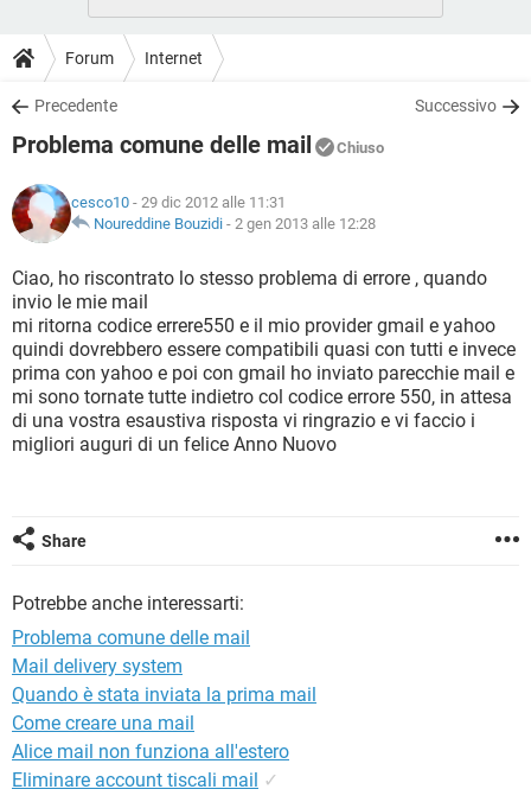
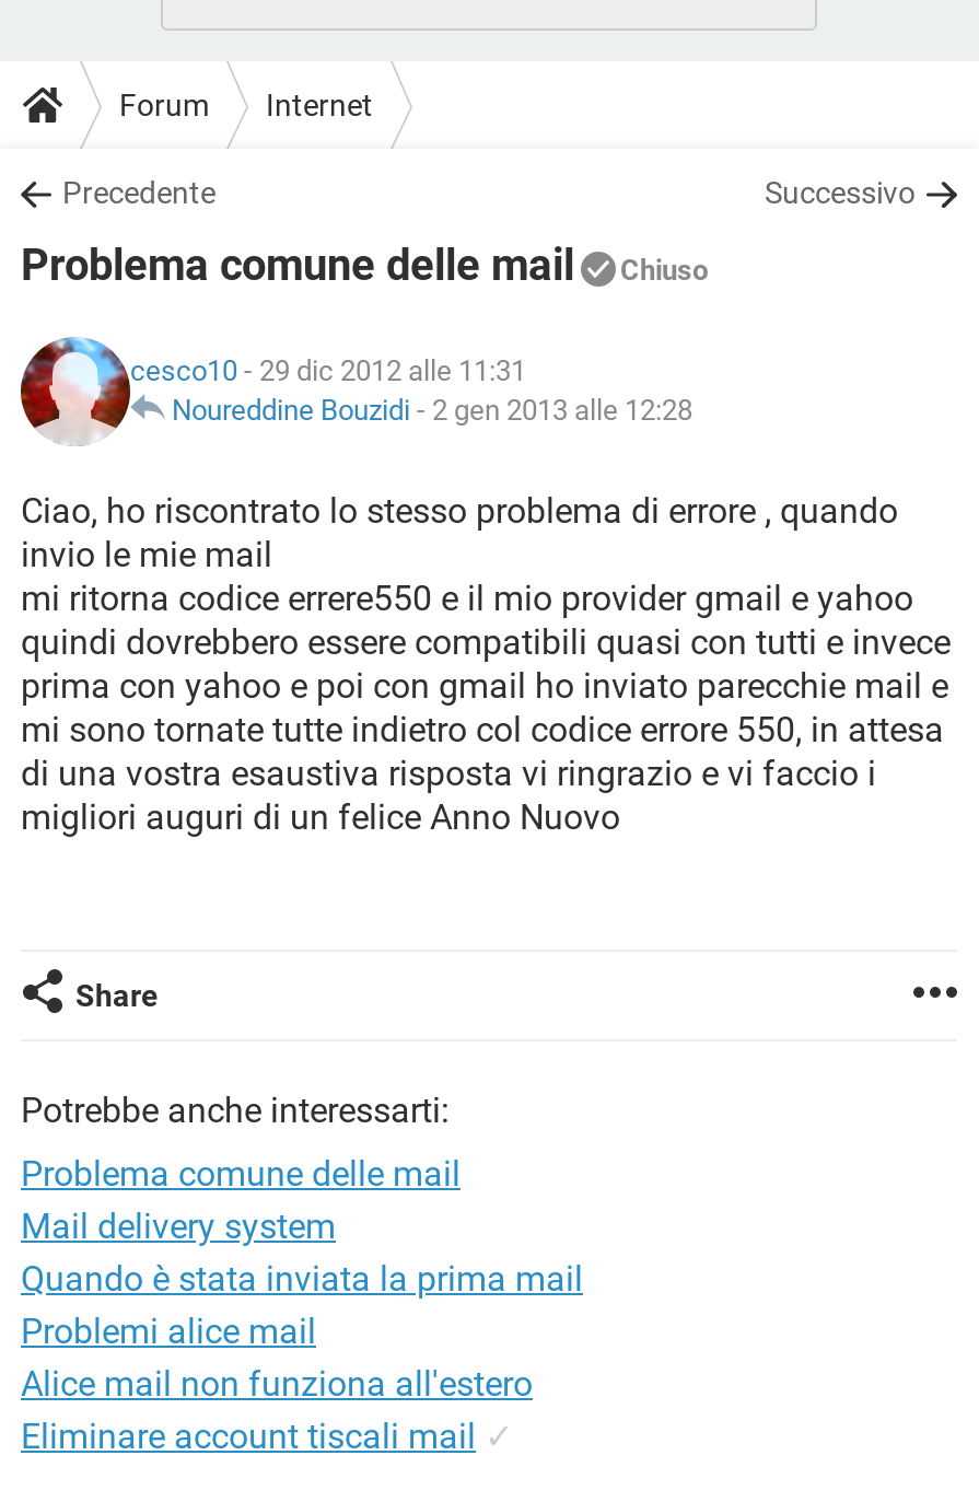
[12,712,194,734] Come creare una mail -> [21,1311,316,1352] Problemi alice mail

